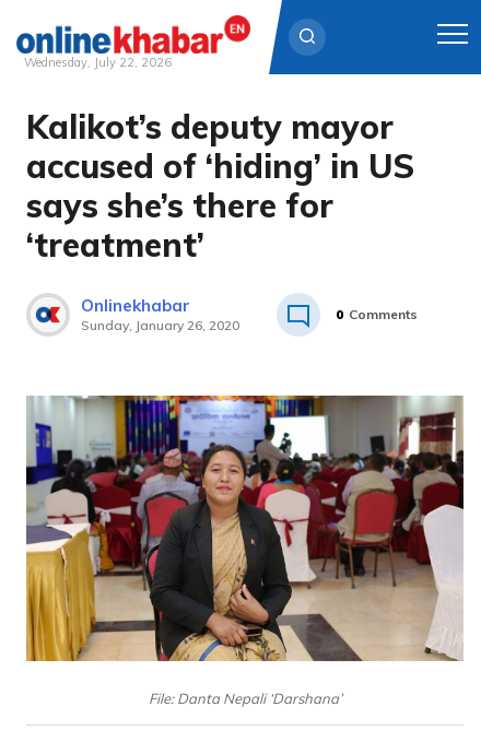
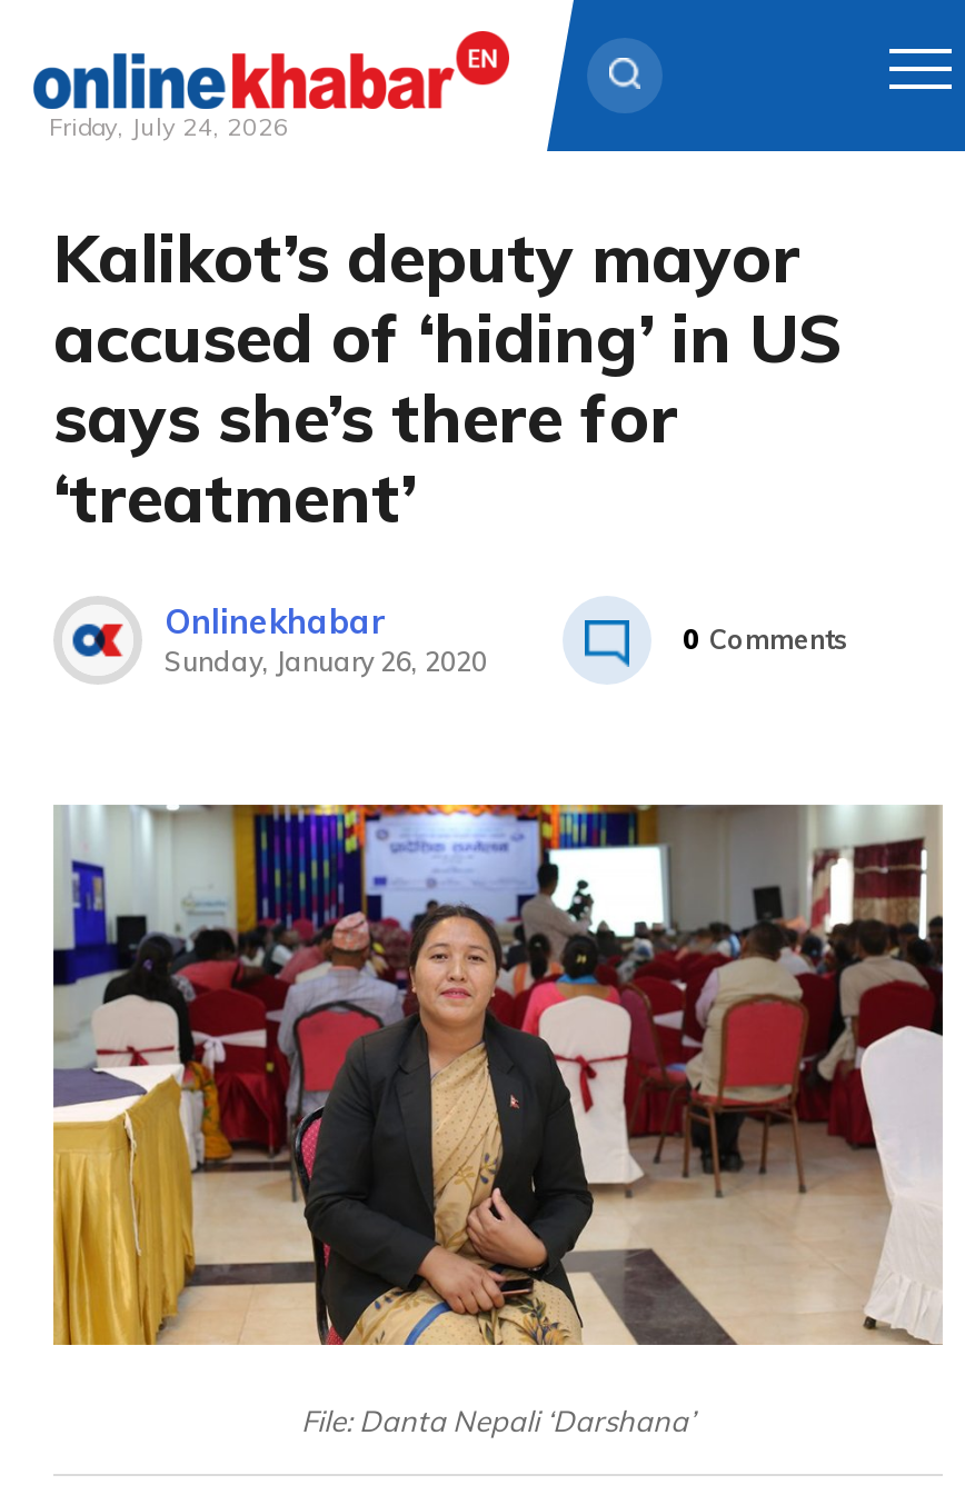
[24,55,172,70] Wednesday, July 22, 2026 -> [49,111,289,142] Friday, July 24, 2026

